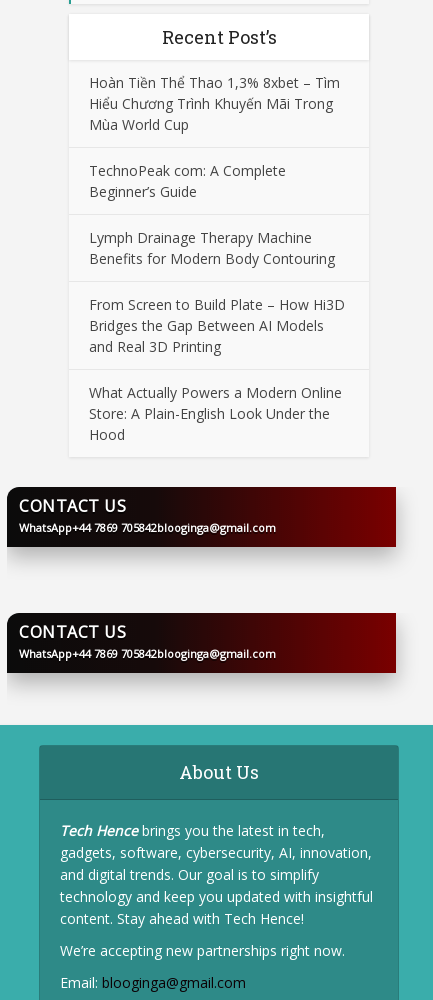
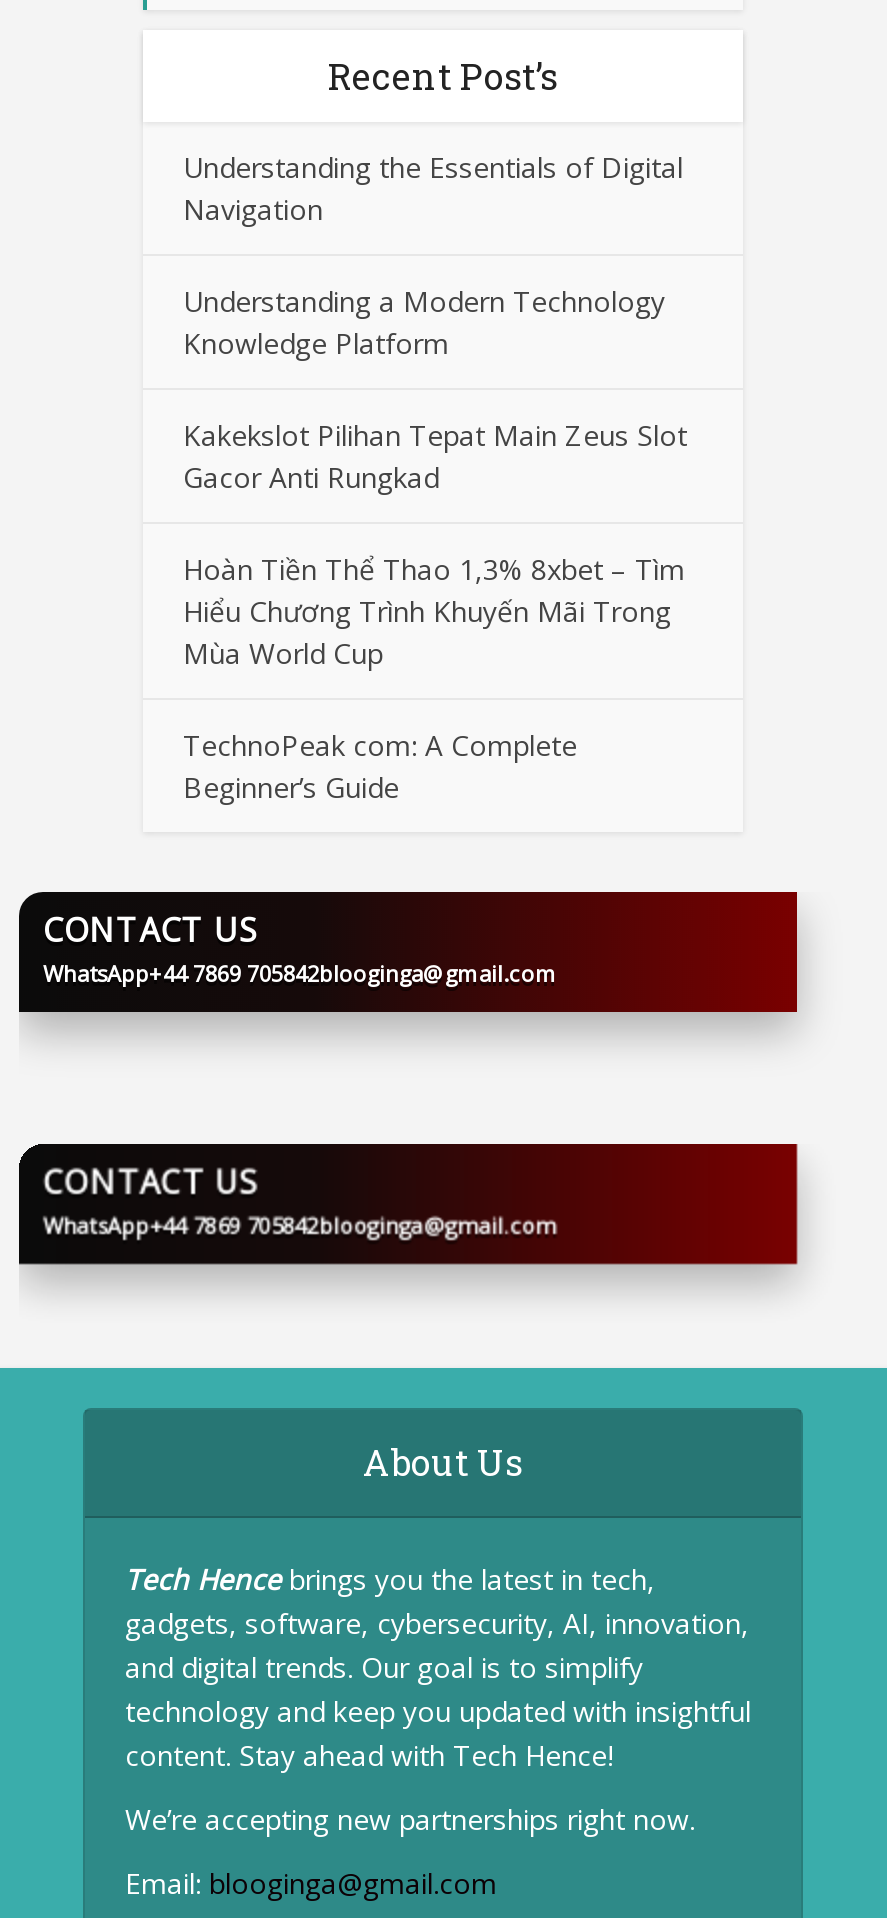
none -> [183,148,687,496] Understanding the Essentials of Digital | Navigation | Understanding a Modern Technology | Knowledge Platform | Kakekslot Pilihan Tepat Main Zeus Slot | Gacor Anti Rungkad
moved [89,73,340,201] -> [183,550,685,806]: Hoàn Tiền Thể Thao 1,3% 8xbet – Tìm | Hiểu Chương Trình Khuyến Mãi Trong | Mùa World Cup | TechnoPeak com: A Complete | Beginner’s Guide
[89,228,345,444] Lymph Drainage Therapy Machine | Benefits for Modern Body Contouring | From Screen to Build Plate – How Hi3D | Bridges the Gap Between AI Models | and Real 3D Printing | What Actually Powers a Modern Online | Store: A Plain-English Look Under the | Hood -> none

